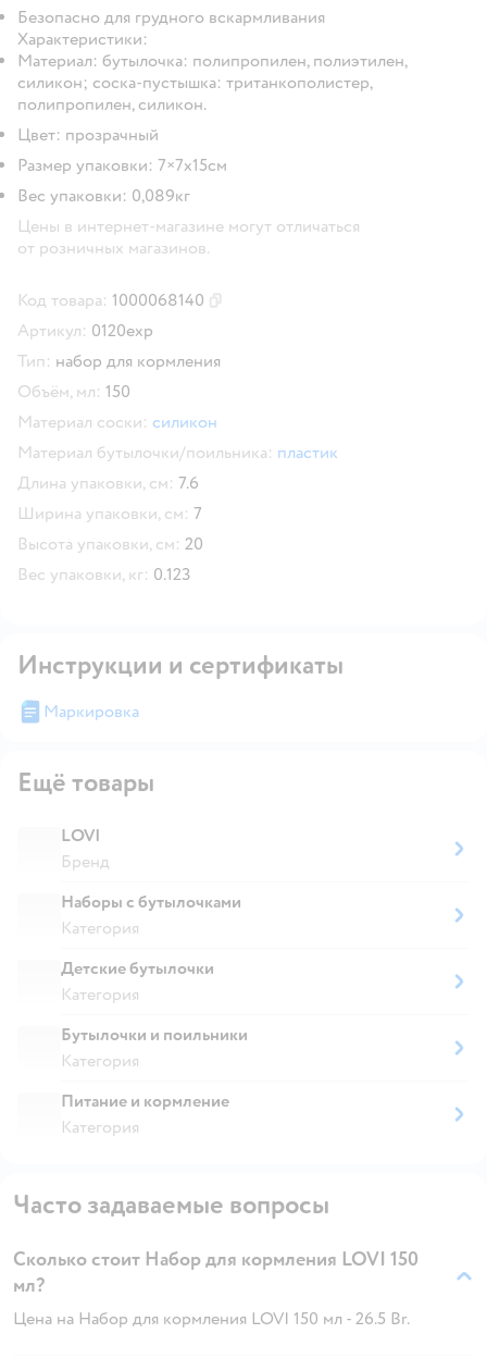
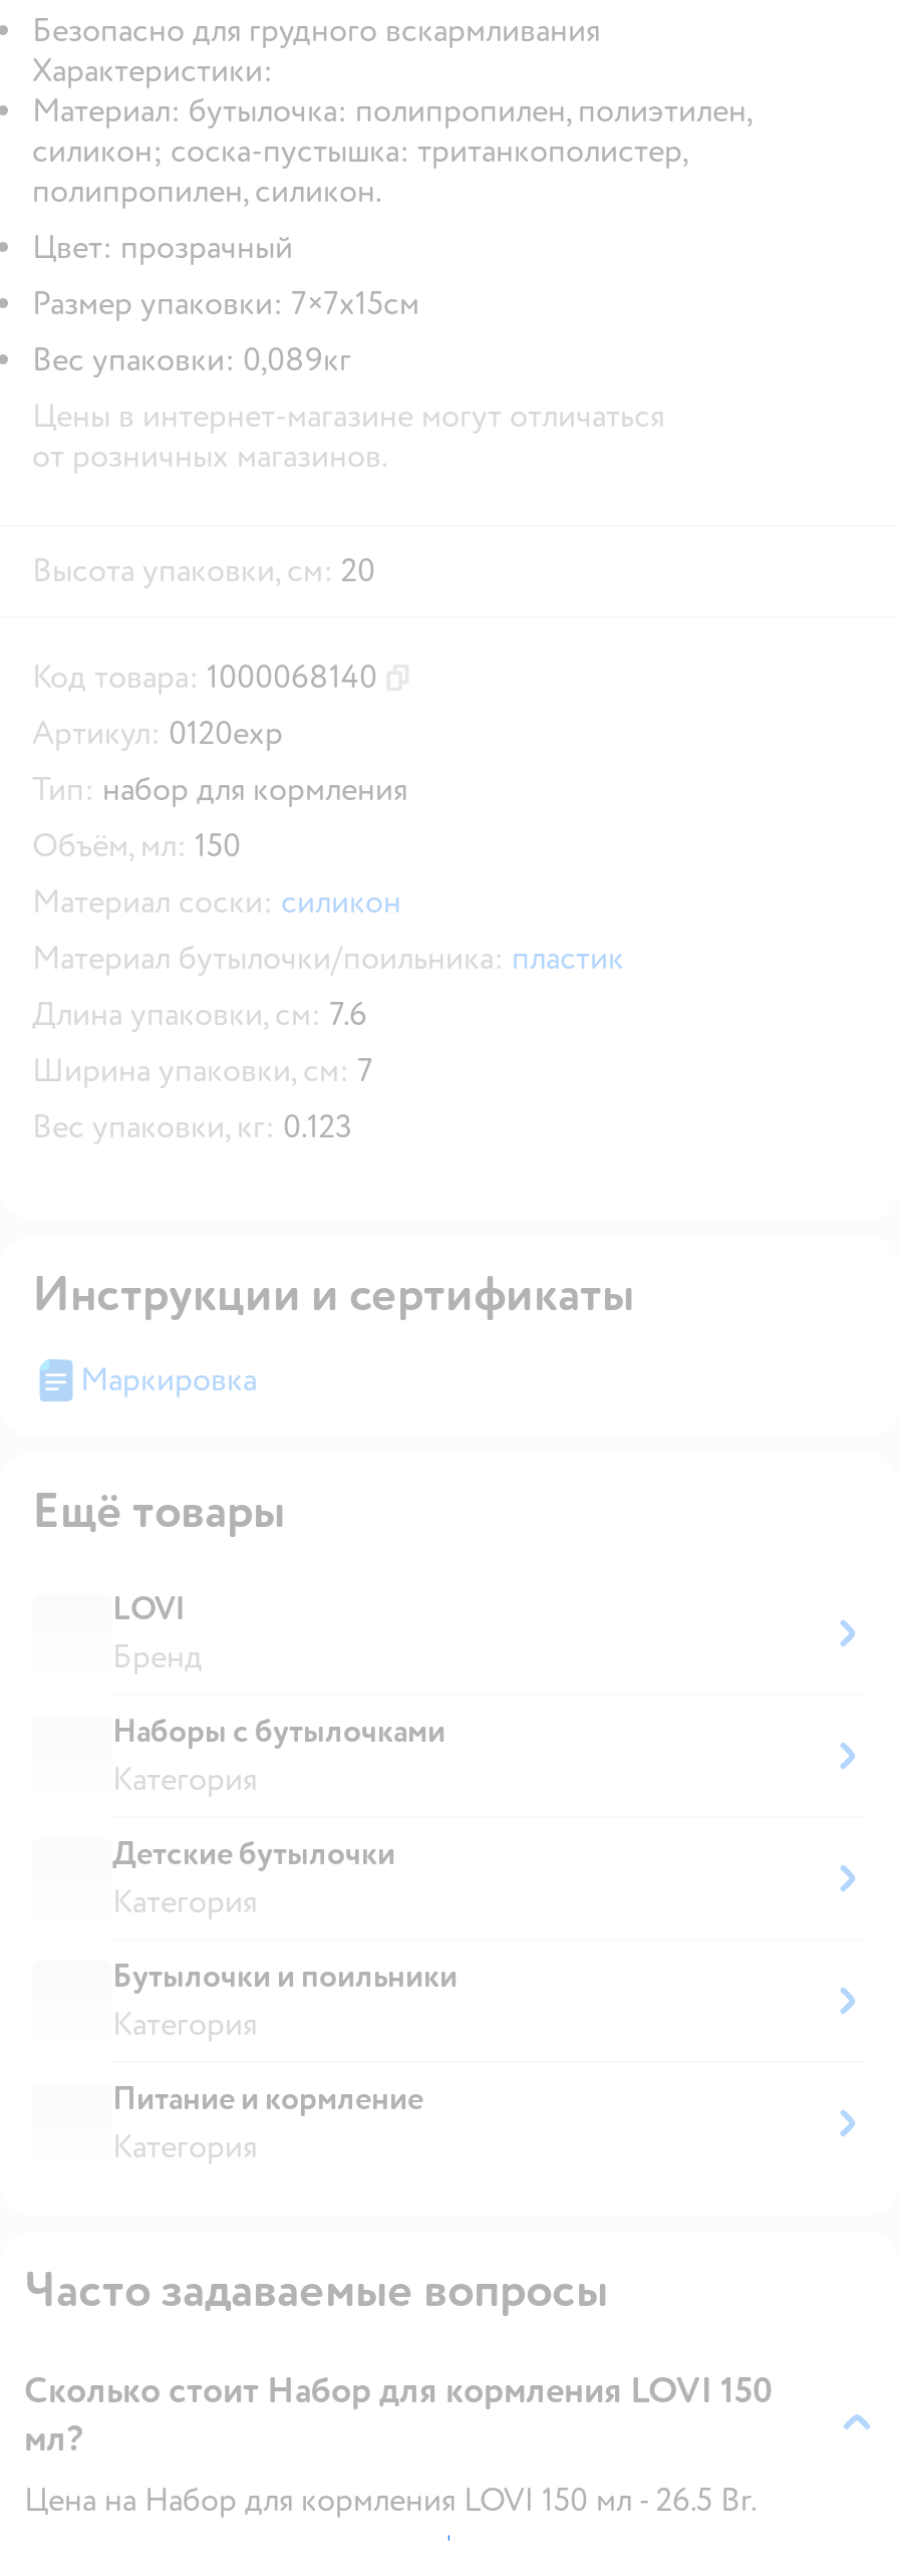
moved [17,350,338,524] -> [32,770,624,1091]: Тип: набор для кормления | Объём, мл: 150 | Материал соски: силикон | Материал бутылочки/поильника: пластик | Длина упаковки, см: 7.6 | Ширина упаковки, см: 7
moved [17,533,203,555] -> [32,551,375,591]: Высота упаковки, см: 20

